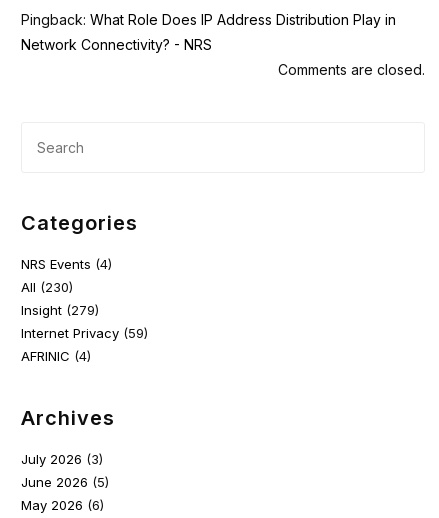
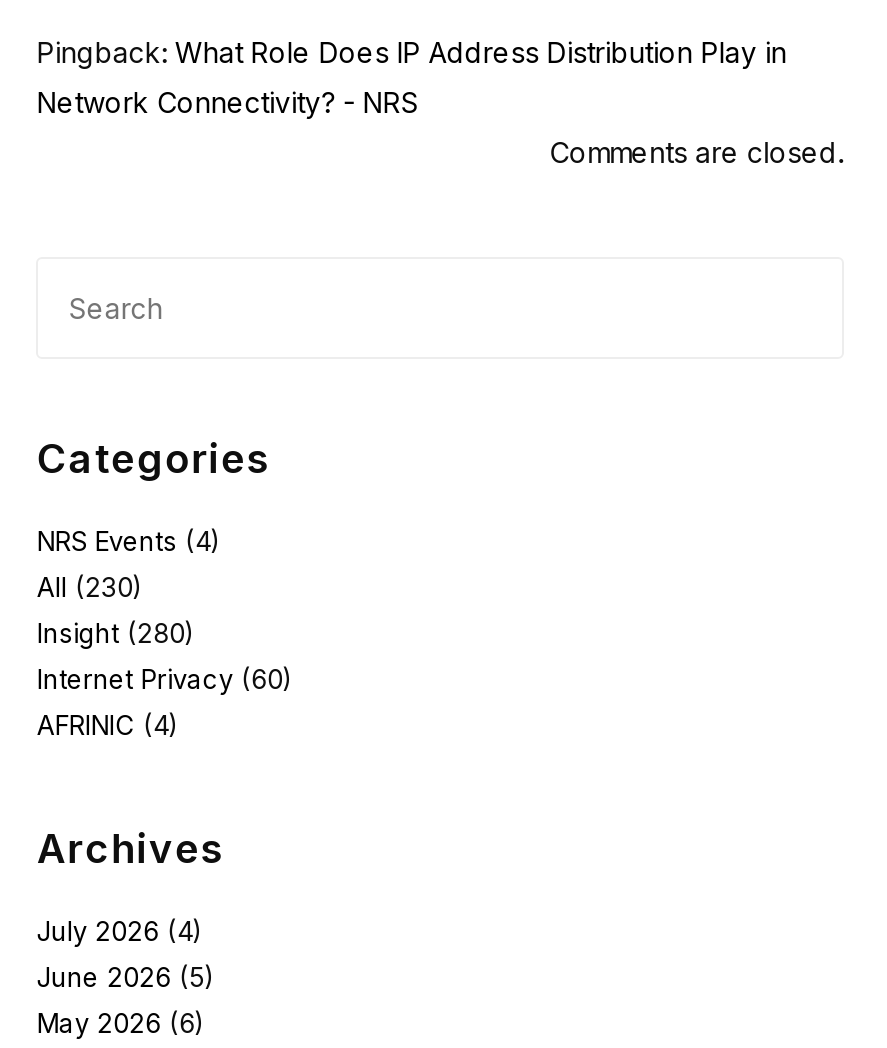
[21,302,99,318] Insight (279) -> [37,617,193,649] Insight (280)
[21,325,148,341] Internet Privacy (59) -> [37,663,291,695] Internet Privacy (60)
[21,451,103,467] July 2026 (3) -> [37,915,201,947] July 2026 (4)

